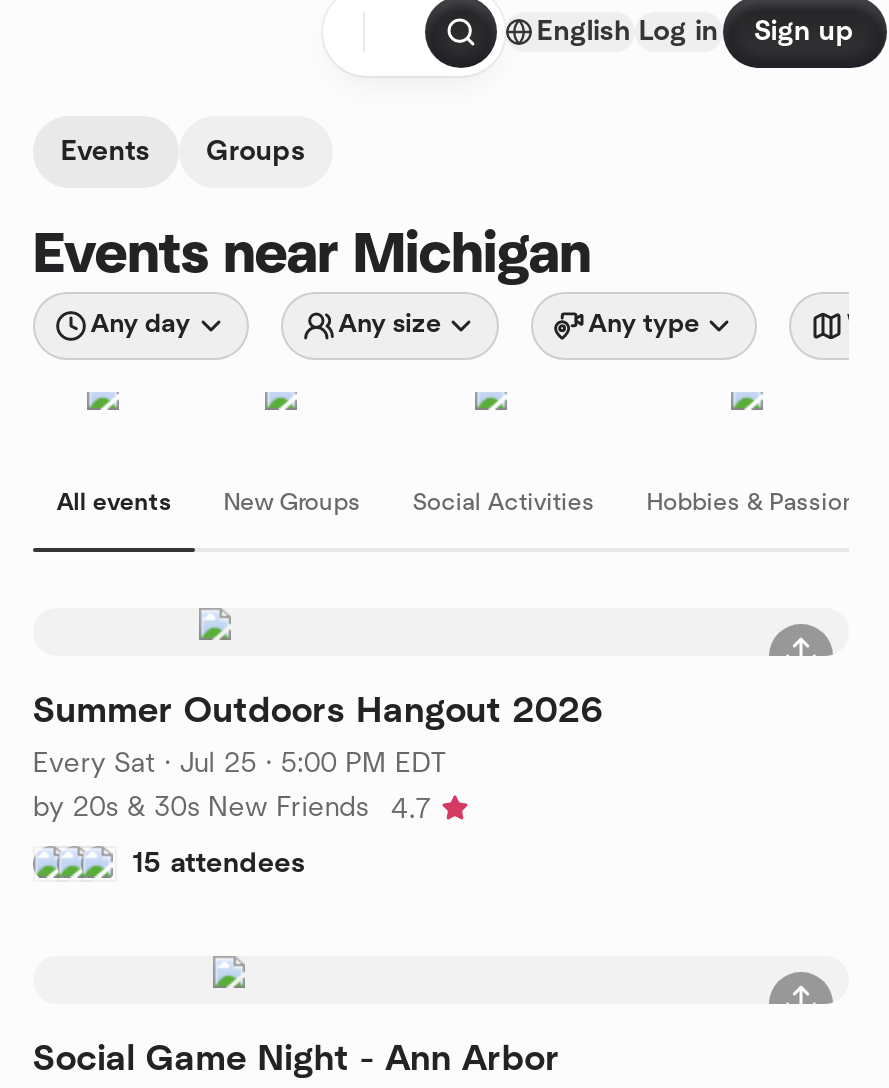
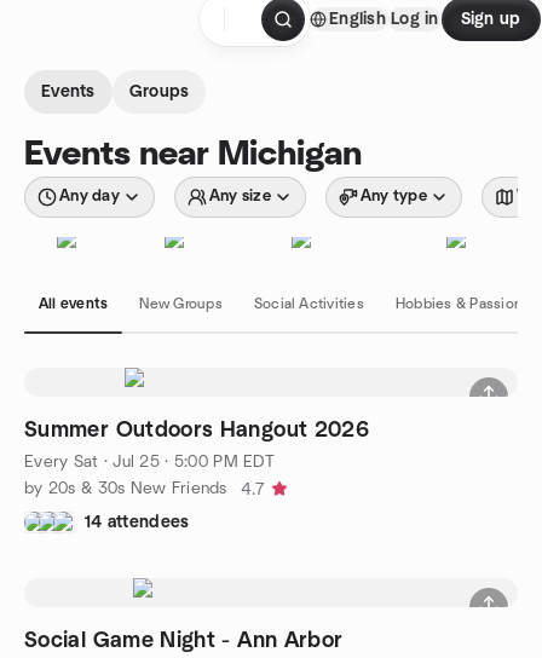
[133,849,306,877] 15 attendees -> [85,513,189,530] 14 attendees

